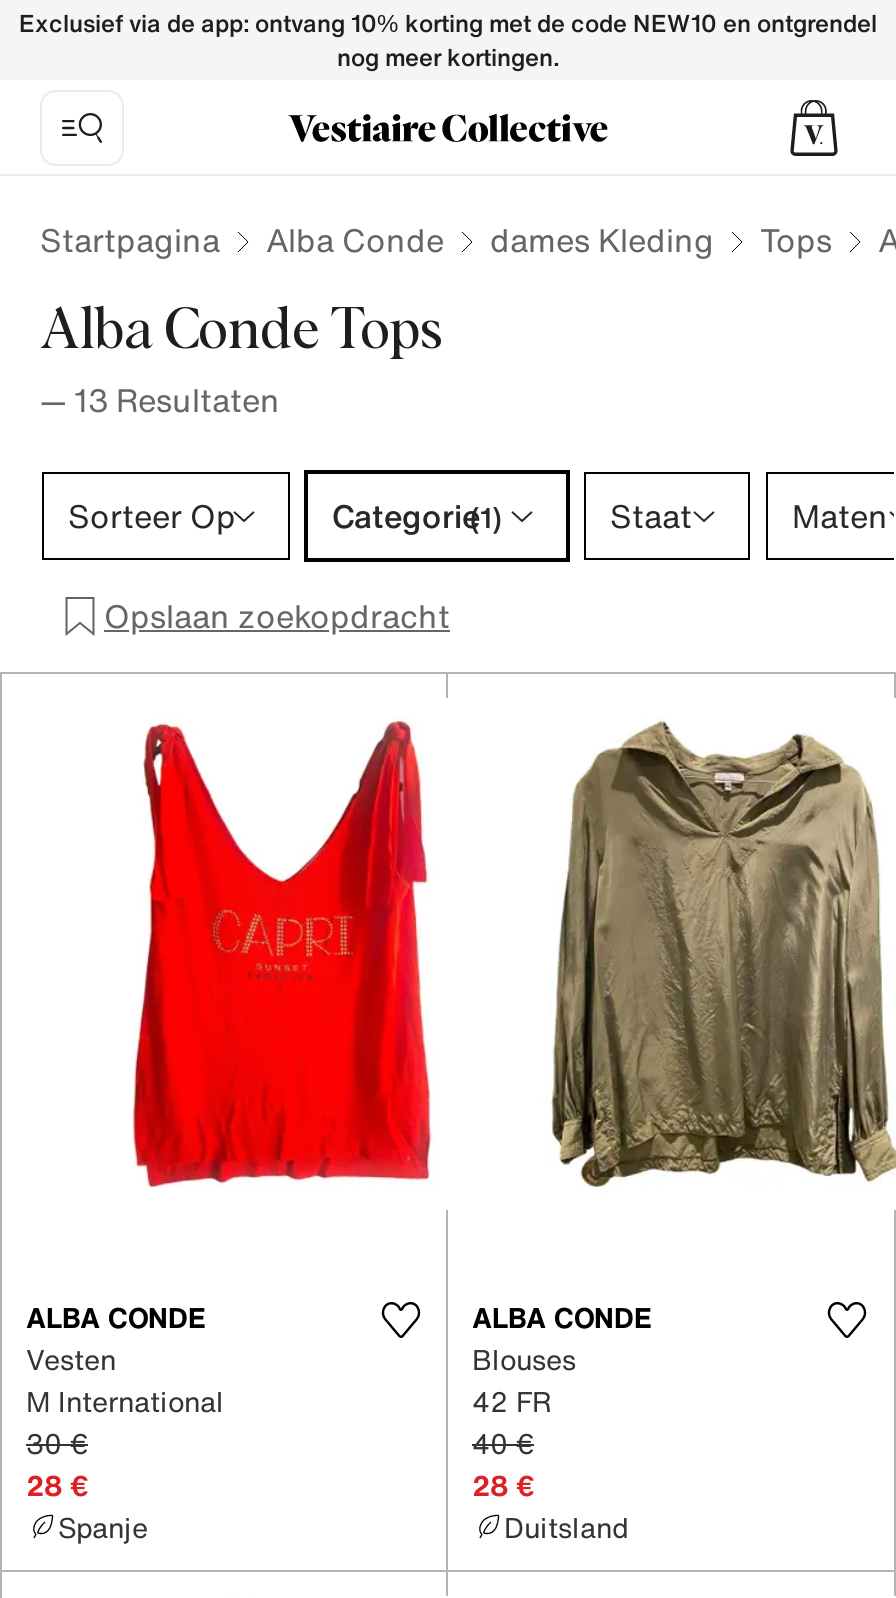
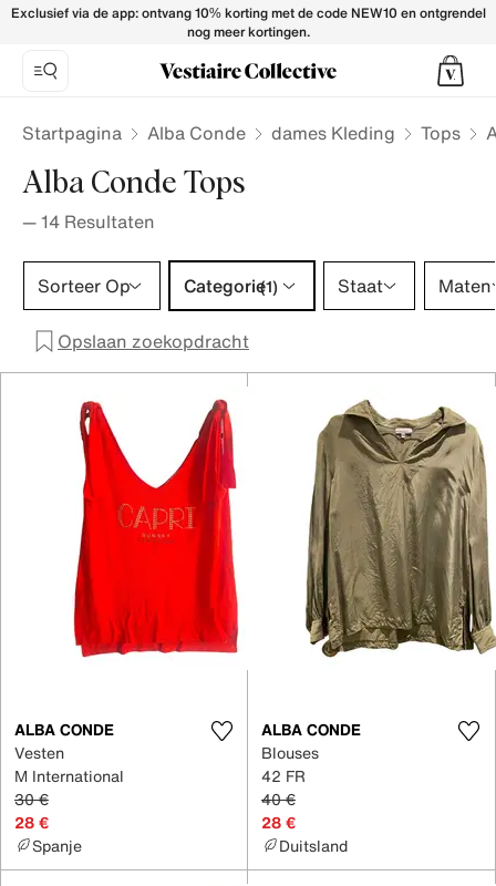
[40,376,280,424] — 13 Resultaten -> [22,208,155,235] — 14 Resultaten

